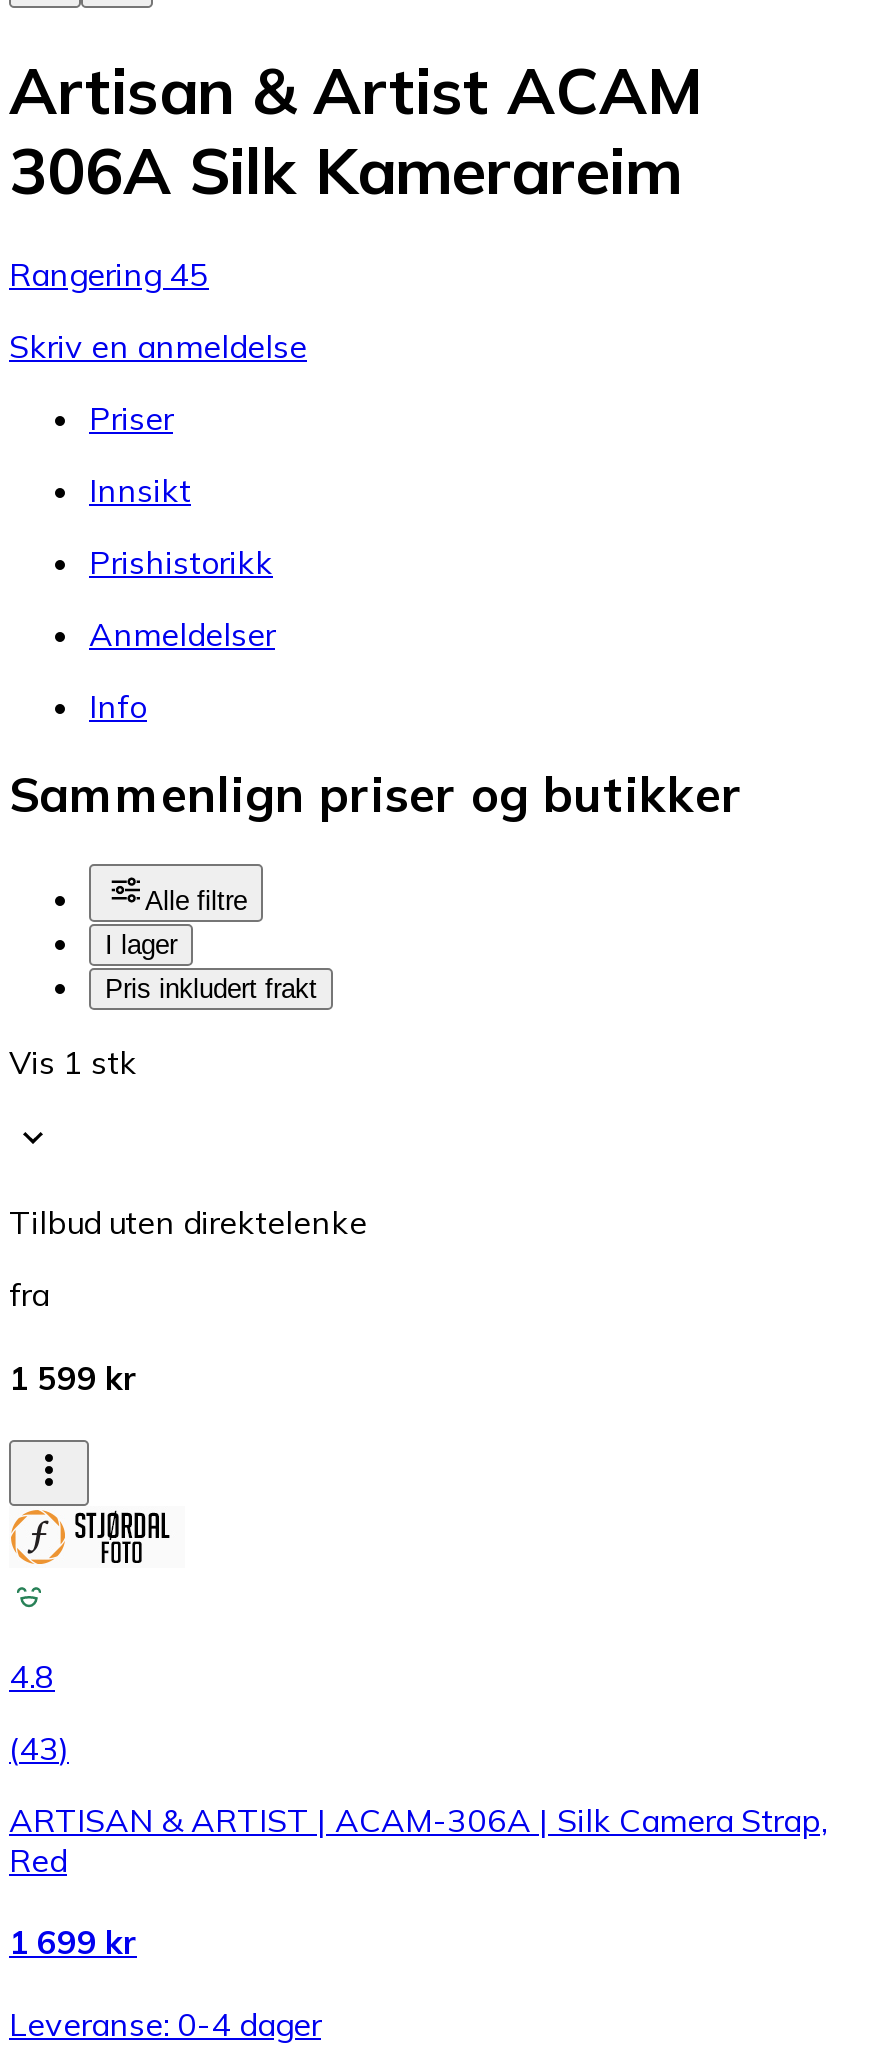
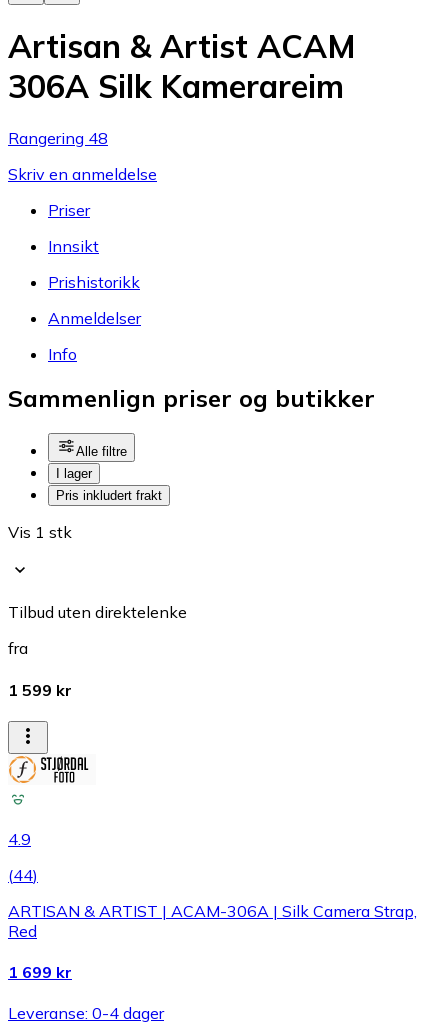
[9,253,209,293] Rangering 45 -> [8,127,108,147] Rangering 48
[9,1656,55,1696] 4.8 -> [8,829,31,849] 4.9
[9,1728,69,1768] (43) -> [8,865,38,885] (44)

